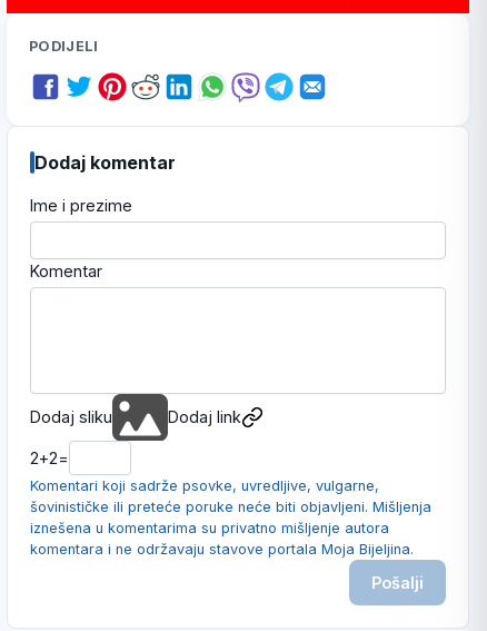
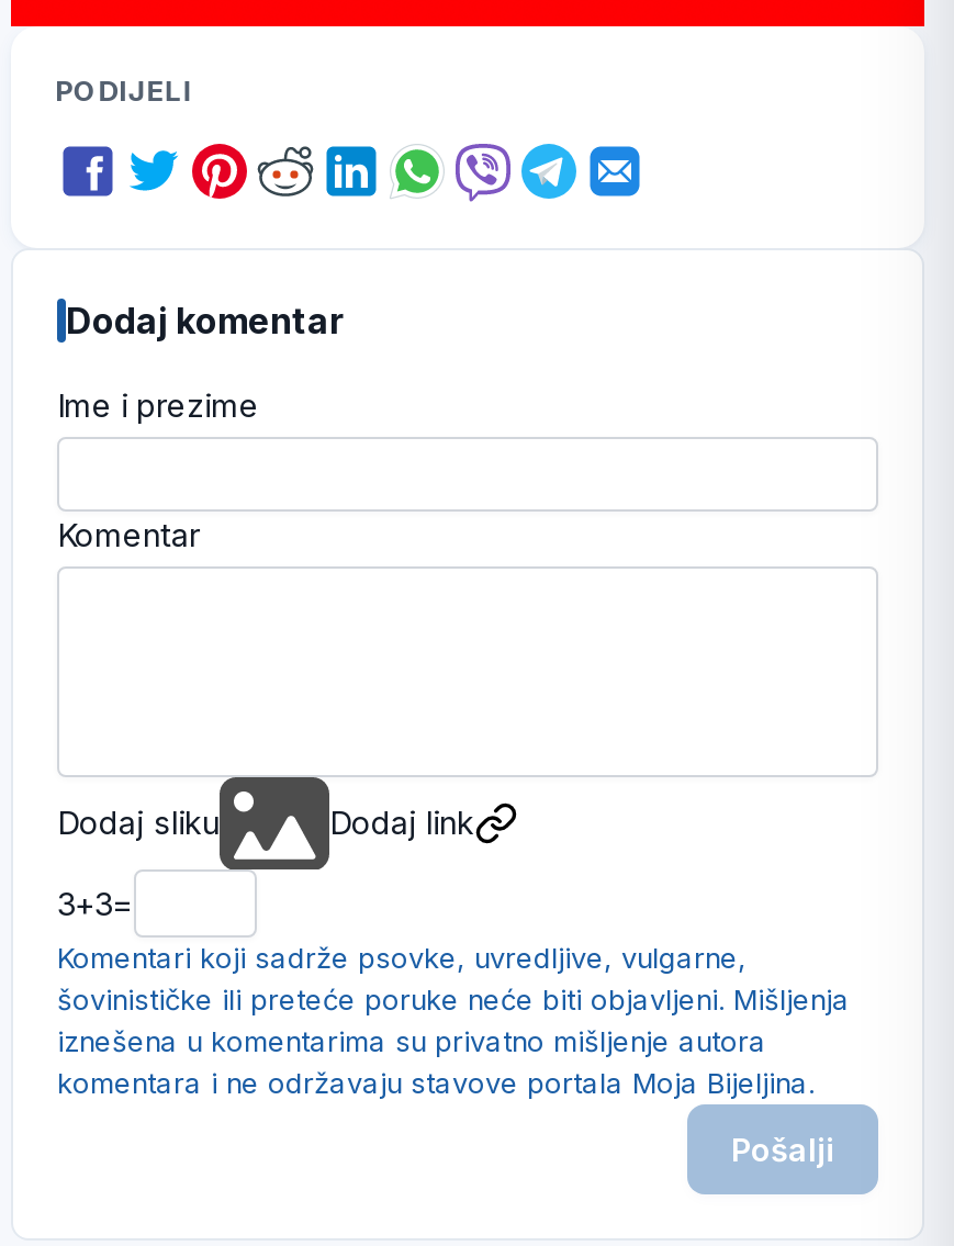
[30,448,69,467] 2+2= -> [57,884,134,921] 3+3=

